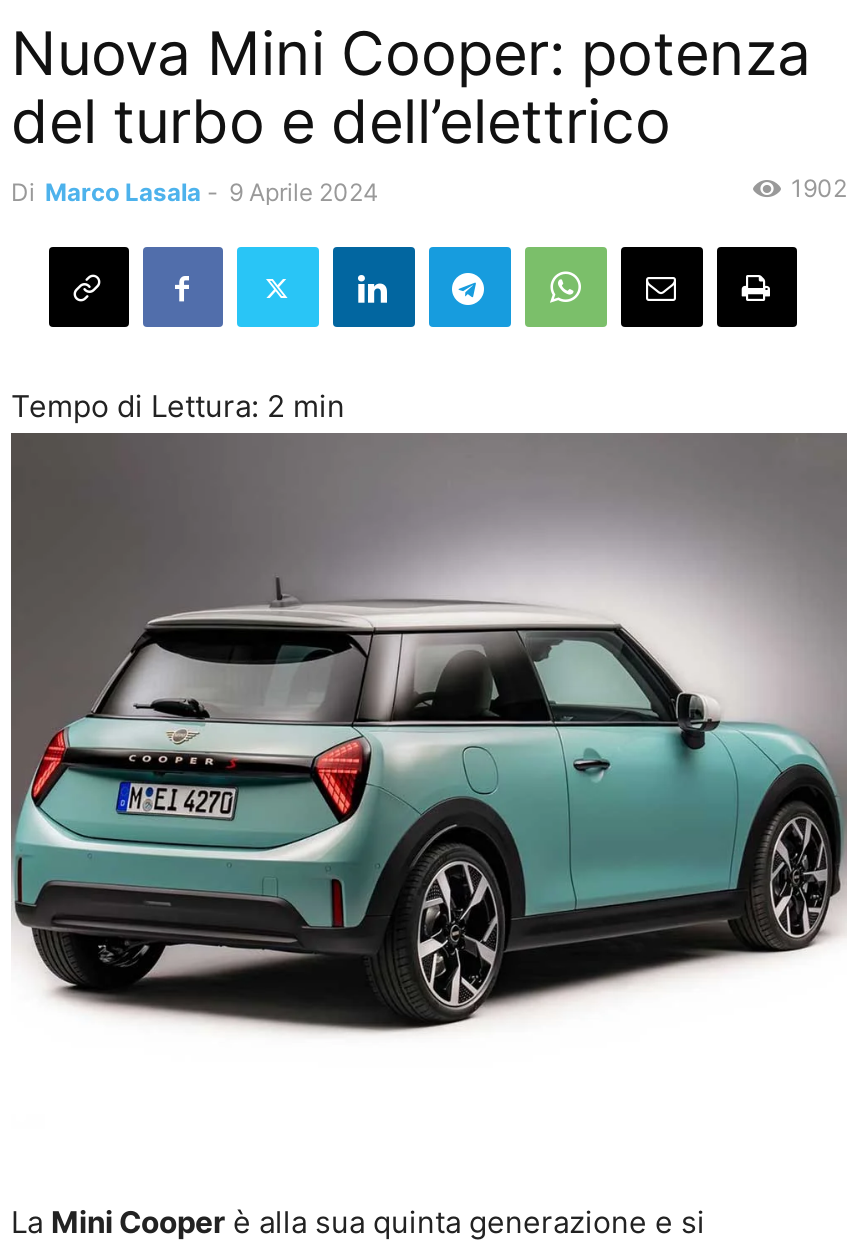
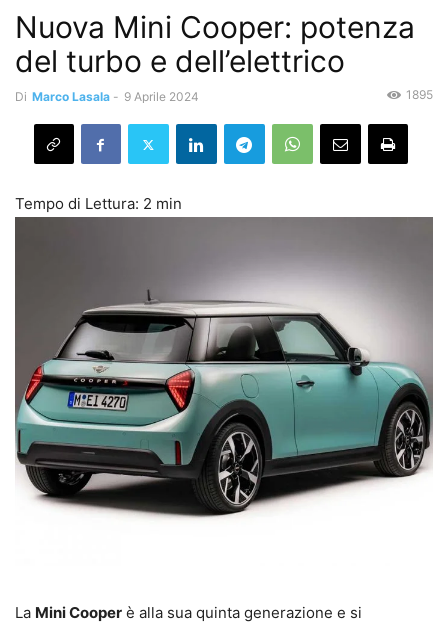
[791,173,847,203] 1902 -> [406,87,433,102] 1895

